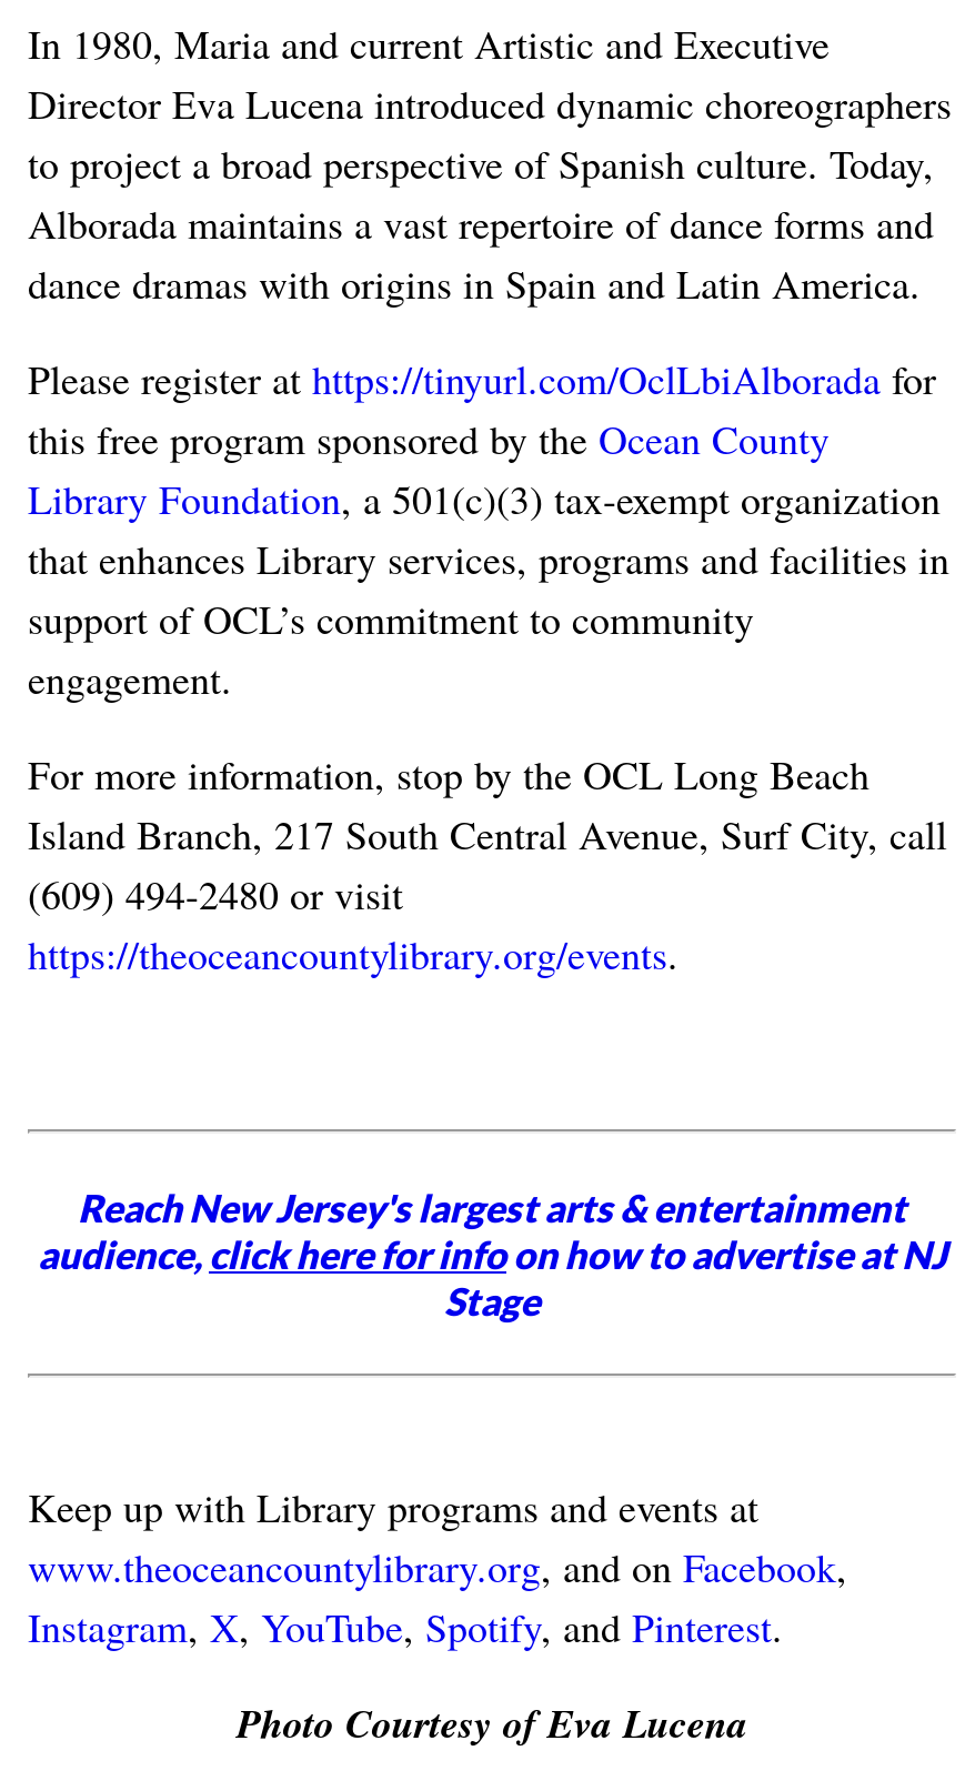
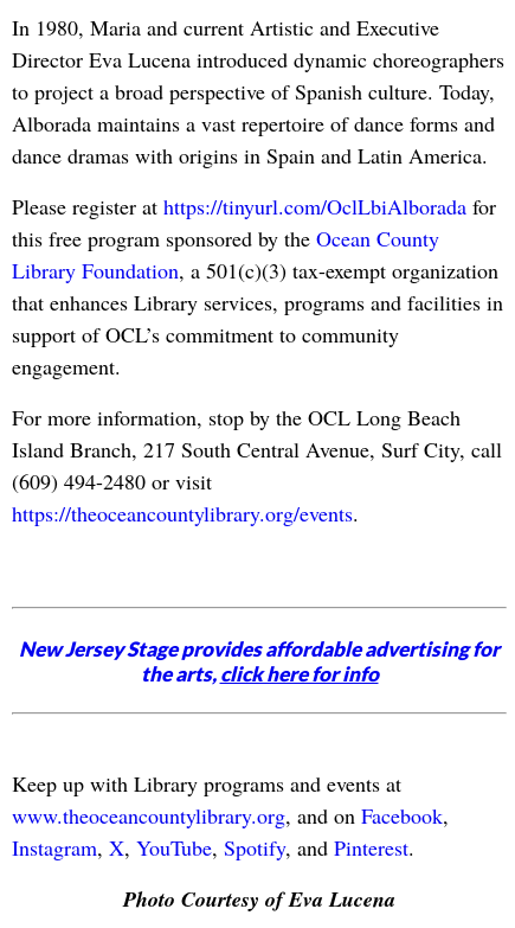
[38,1184,946,1324] Reach New Jersey's largest arts & entertainment | audience, click here for infoon how to advertise at NJ | Stage -> [19,636,500,686] New Jersey Stage provides affordable advertising for | the arts, click here for info

